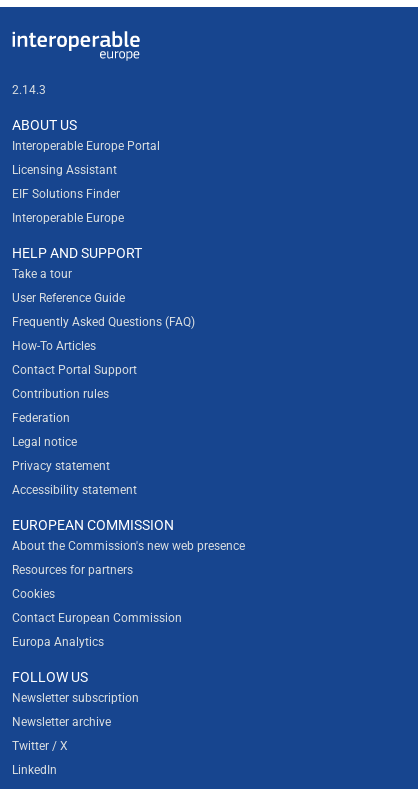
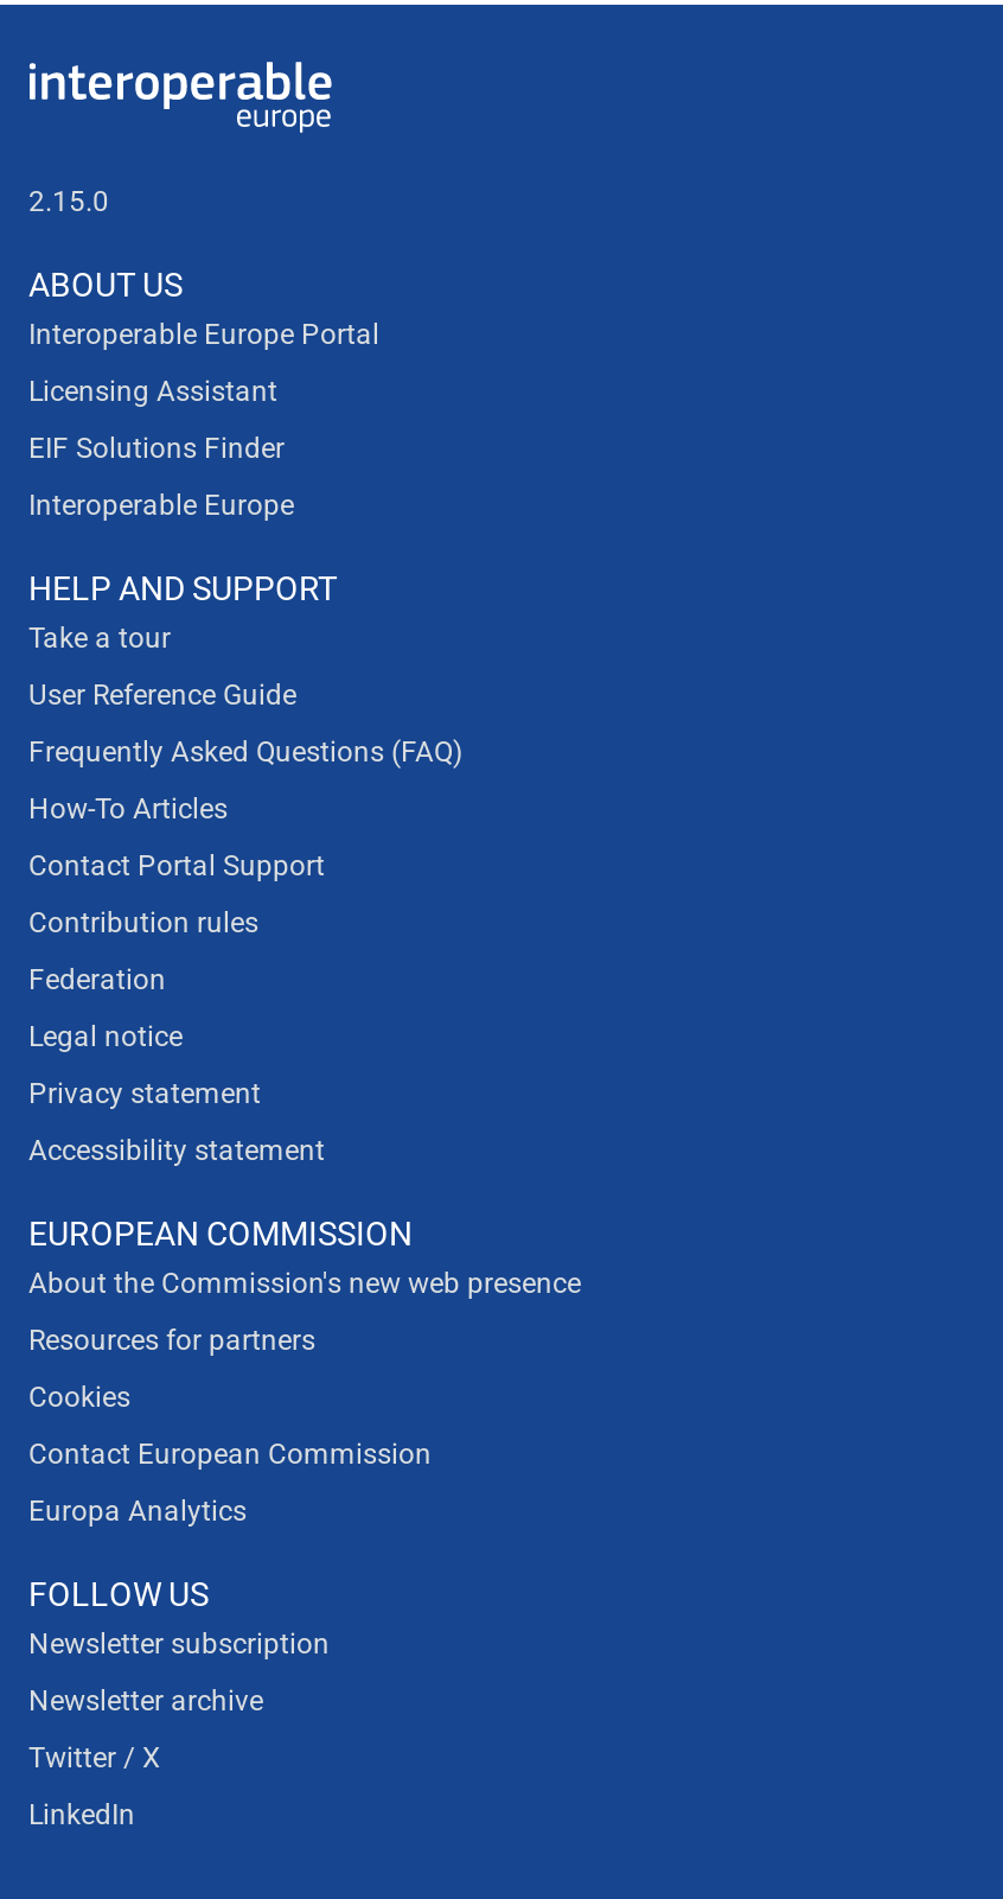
[12,83,46,97] 2.14.3 -> [28,185,109,218] 2.15.0

